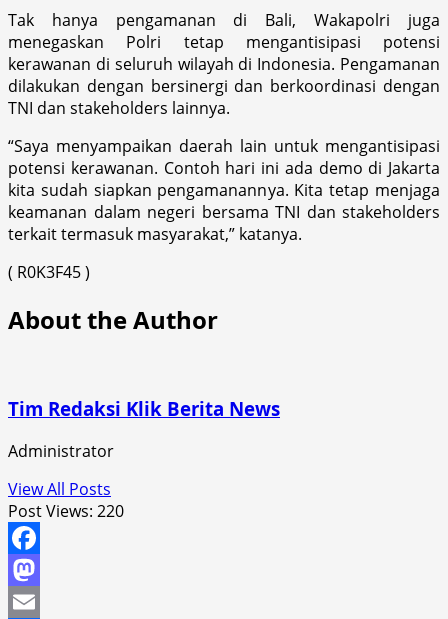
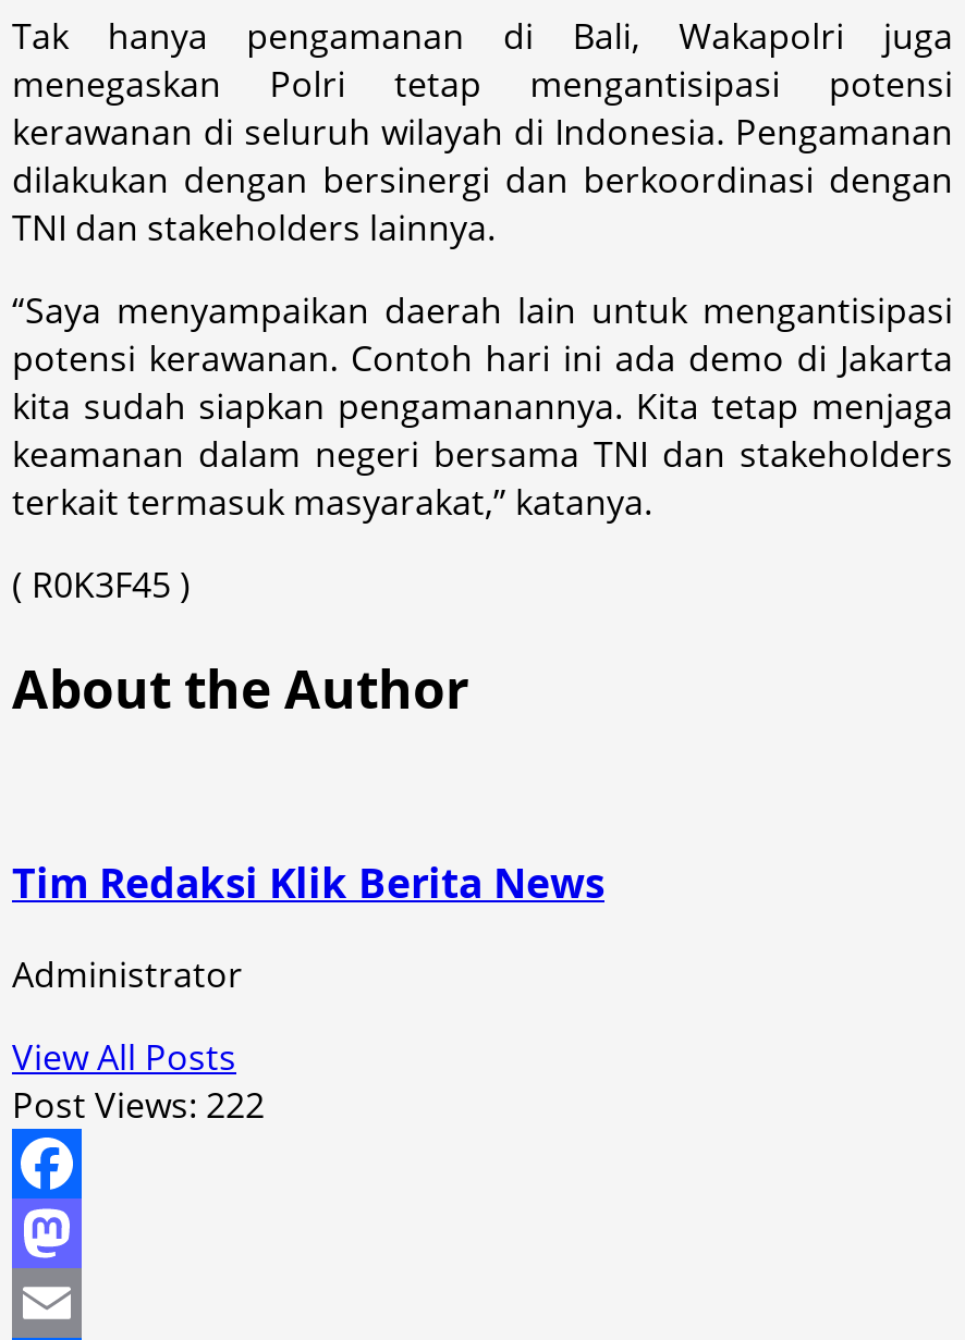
[8,500,124,522] Post Views: 220 -> [12,1081,265,1129] Post Views: 222

